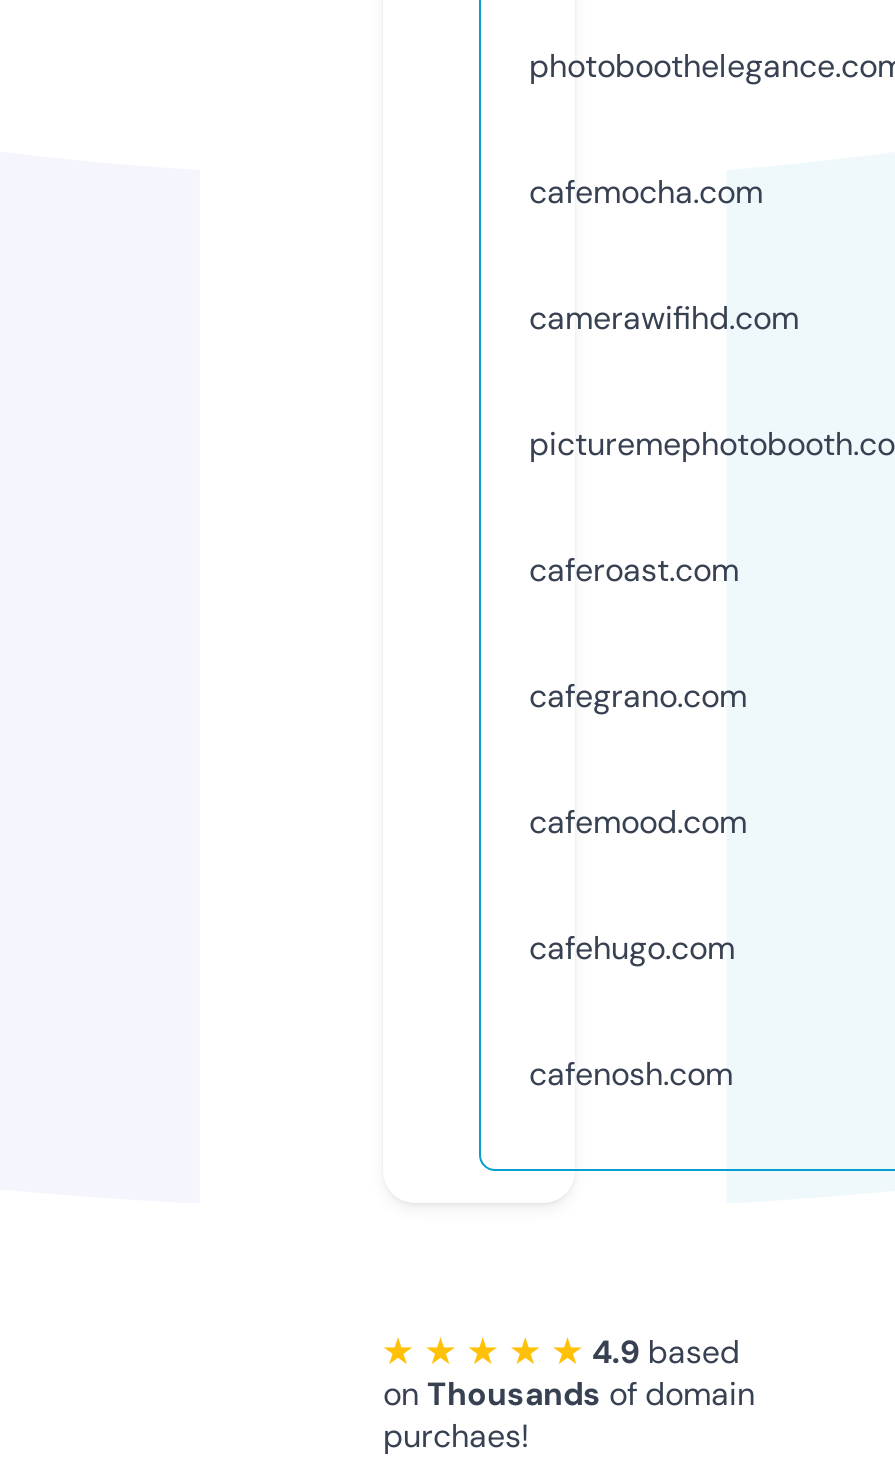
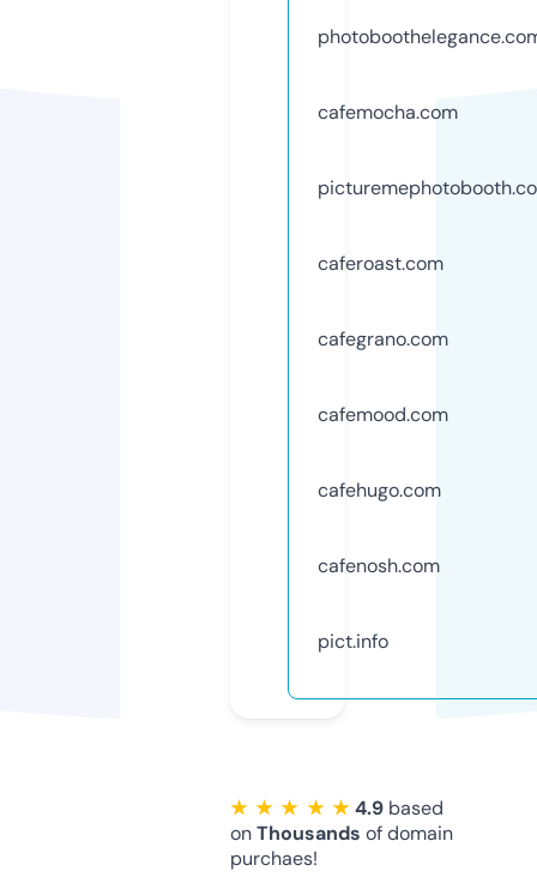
[529,297,799,339] camerawifihd.com -> none
moved [529,549,747,1095] -> [318,251,448,578]: caferoast.com | cafegrano.com | cafemood.com | cafehugo.com | cafenosh.com
none -> [318,628,388,654] pict.info

